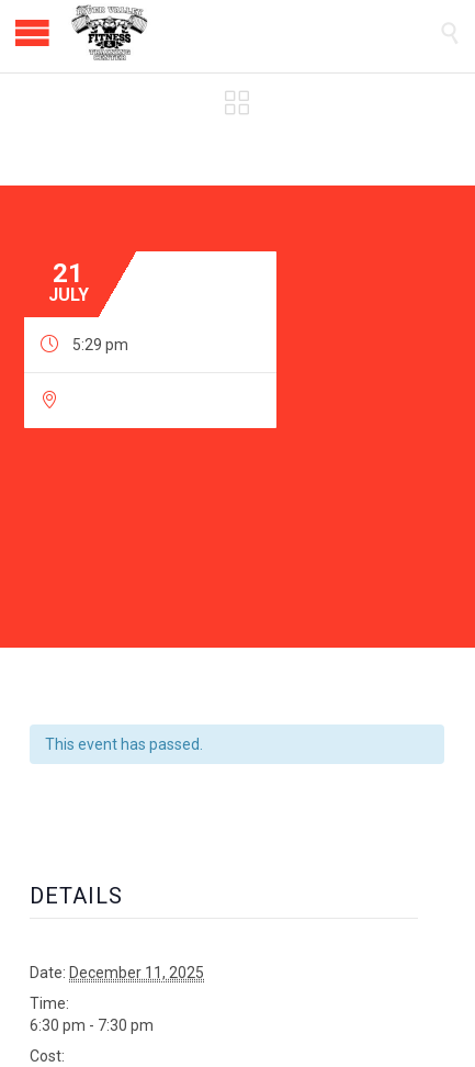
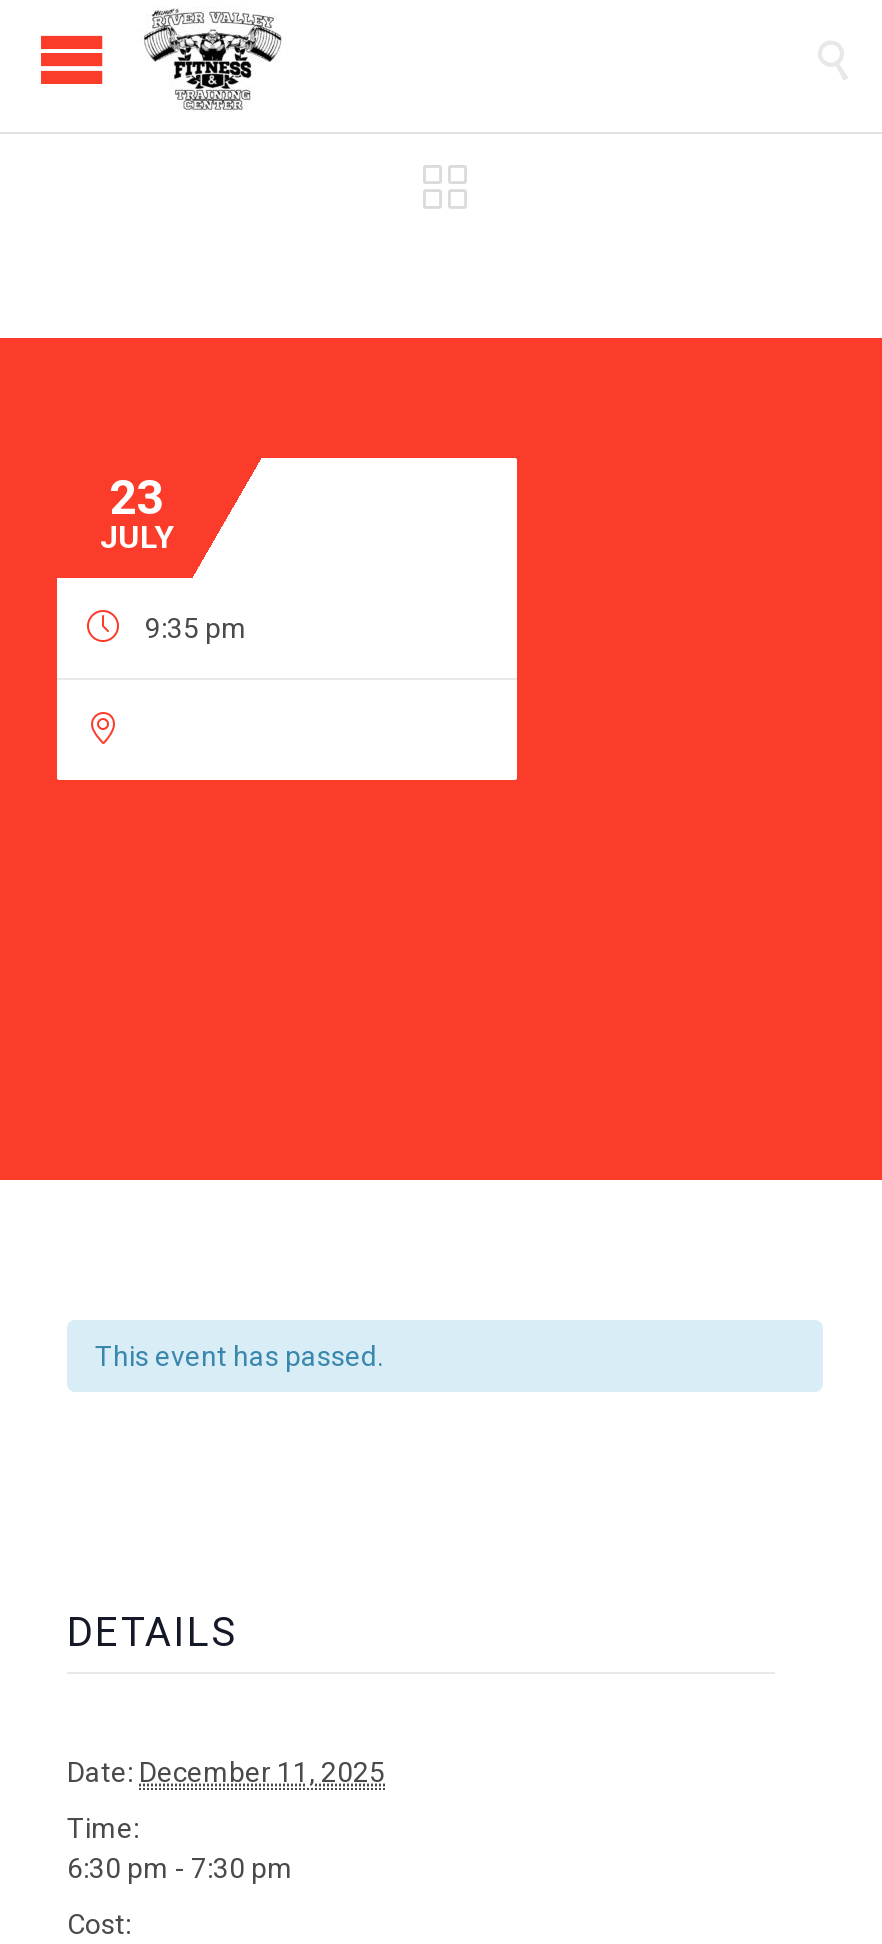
[53,258,83,289] 21 -> [109,470,165,526] 23
[72,336,128,353] 5:29 pm -> [145,612,247,644] 9:35 pm

